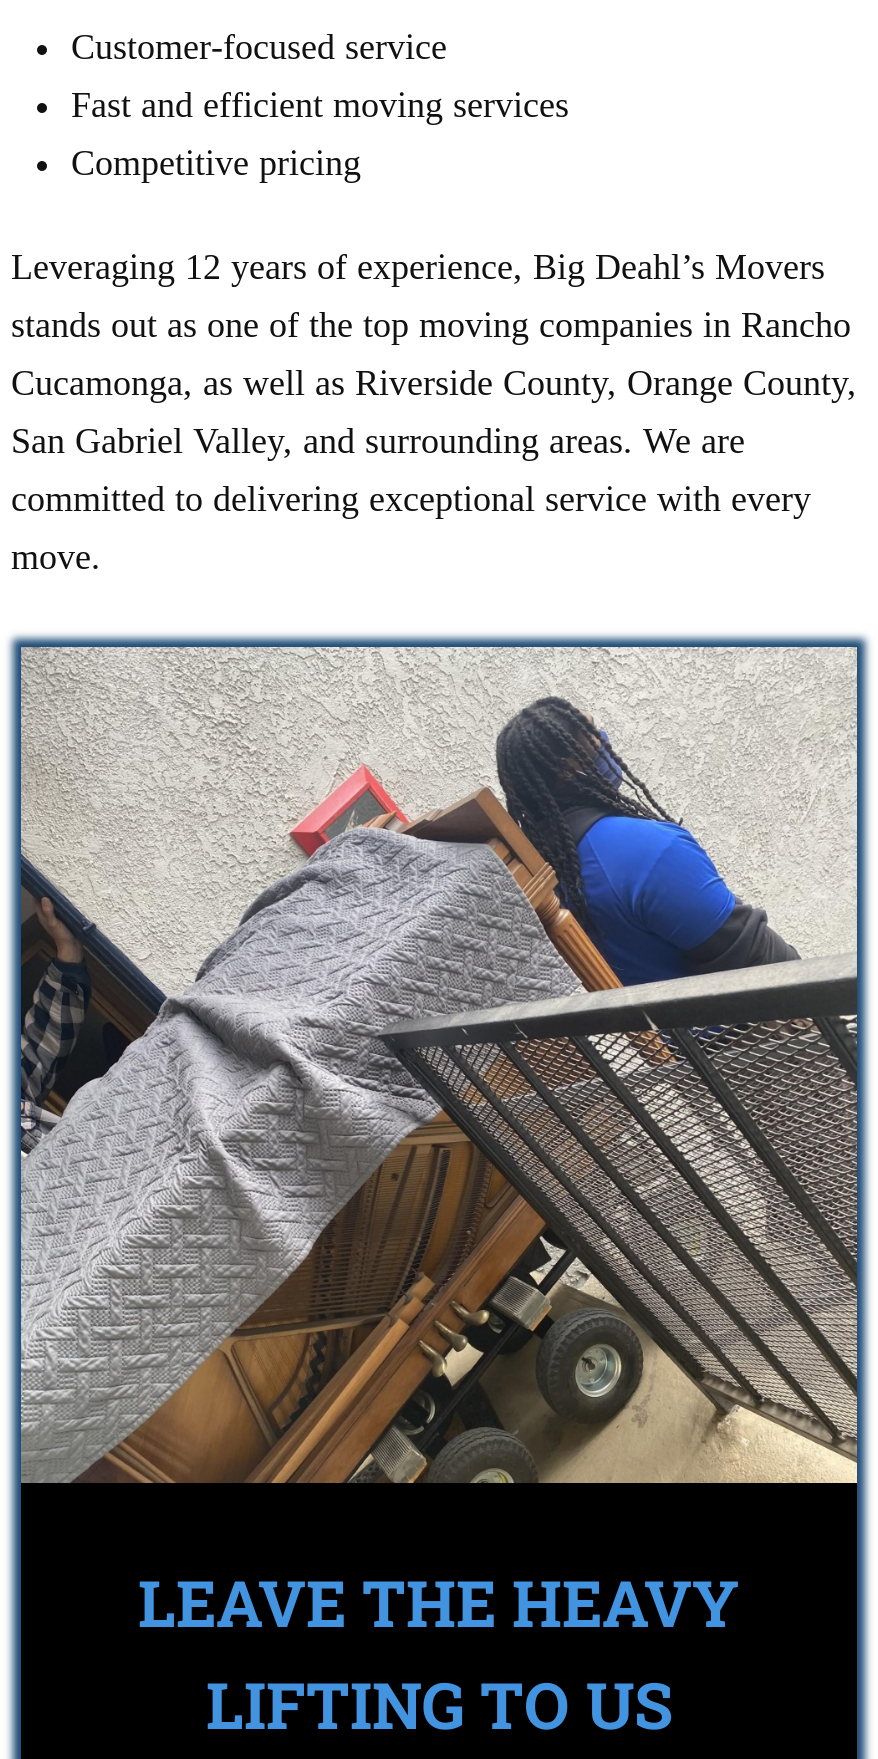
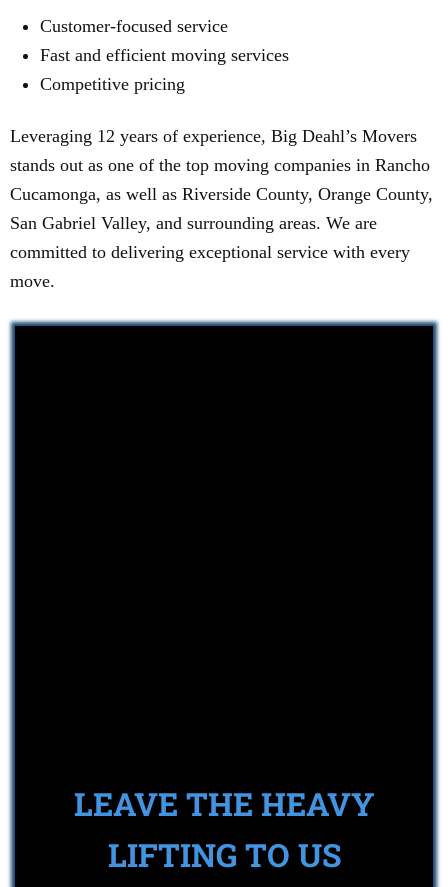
[19,645,859,1485] [image] -> none

